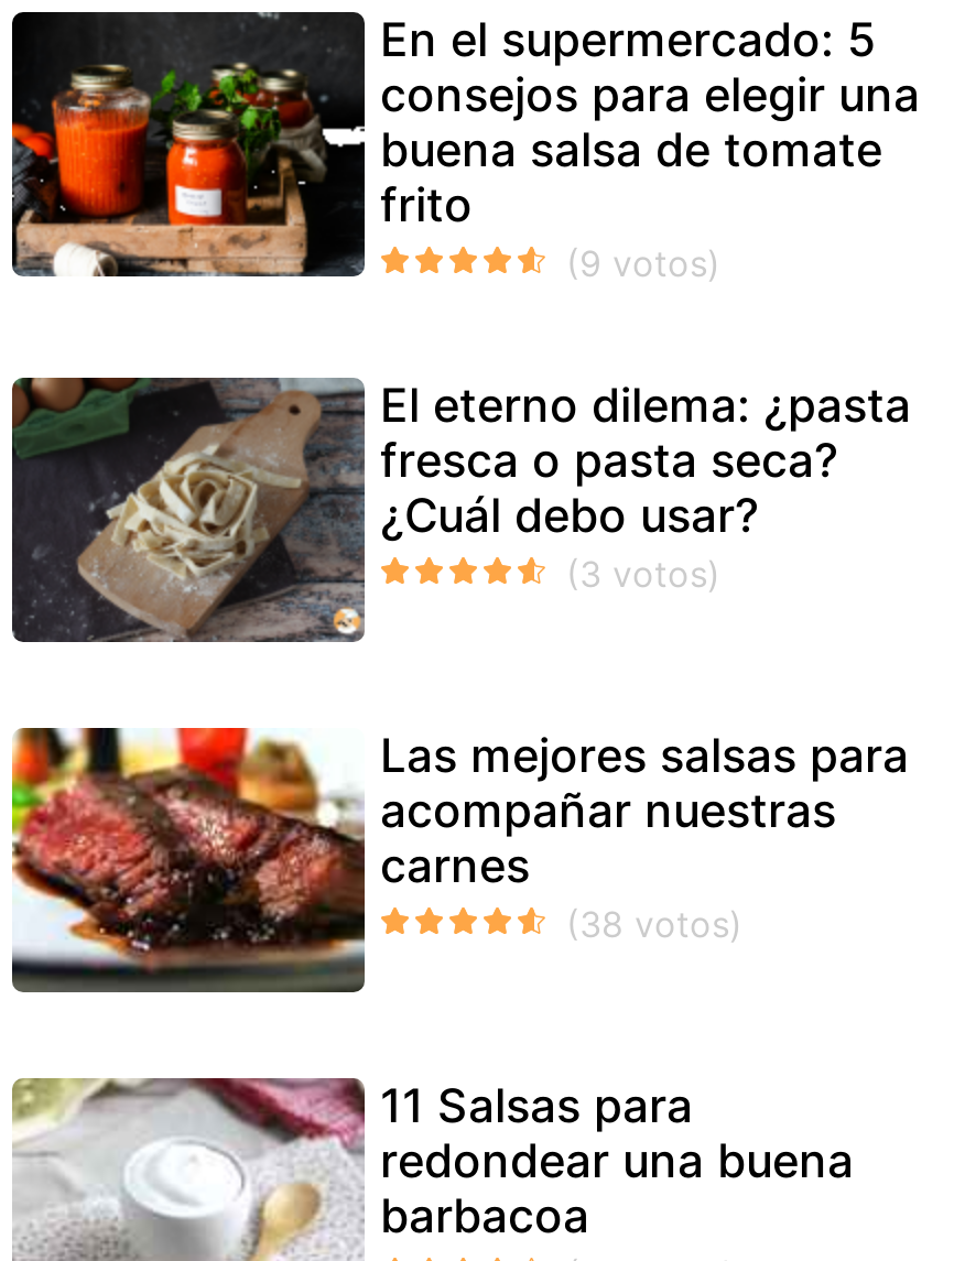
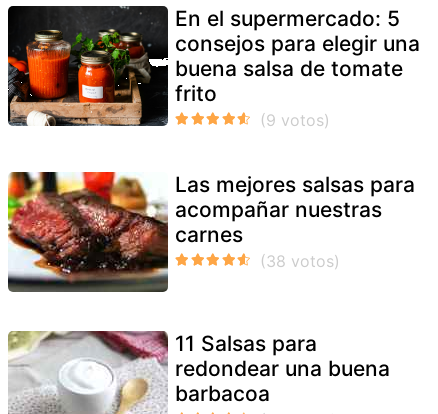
[10,376,911,642] [image] | El eterno dilema: ¿pasta | fresca o pasta seca? | ¿Cuál debo usar? -> none

